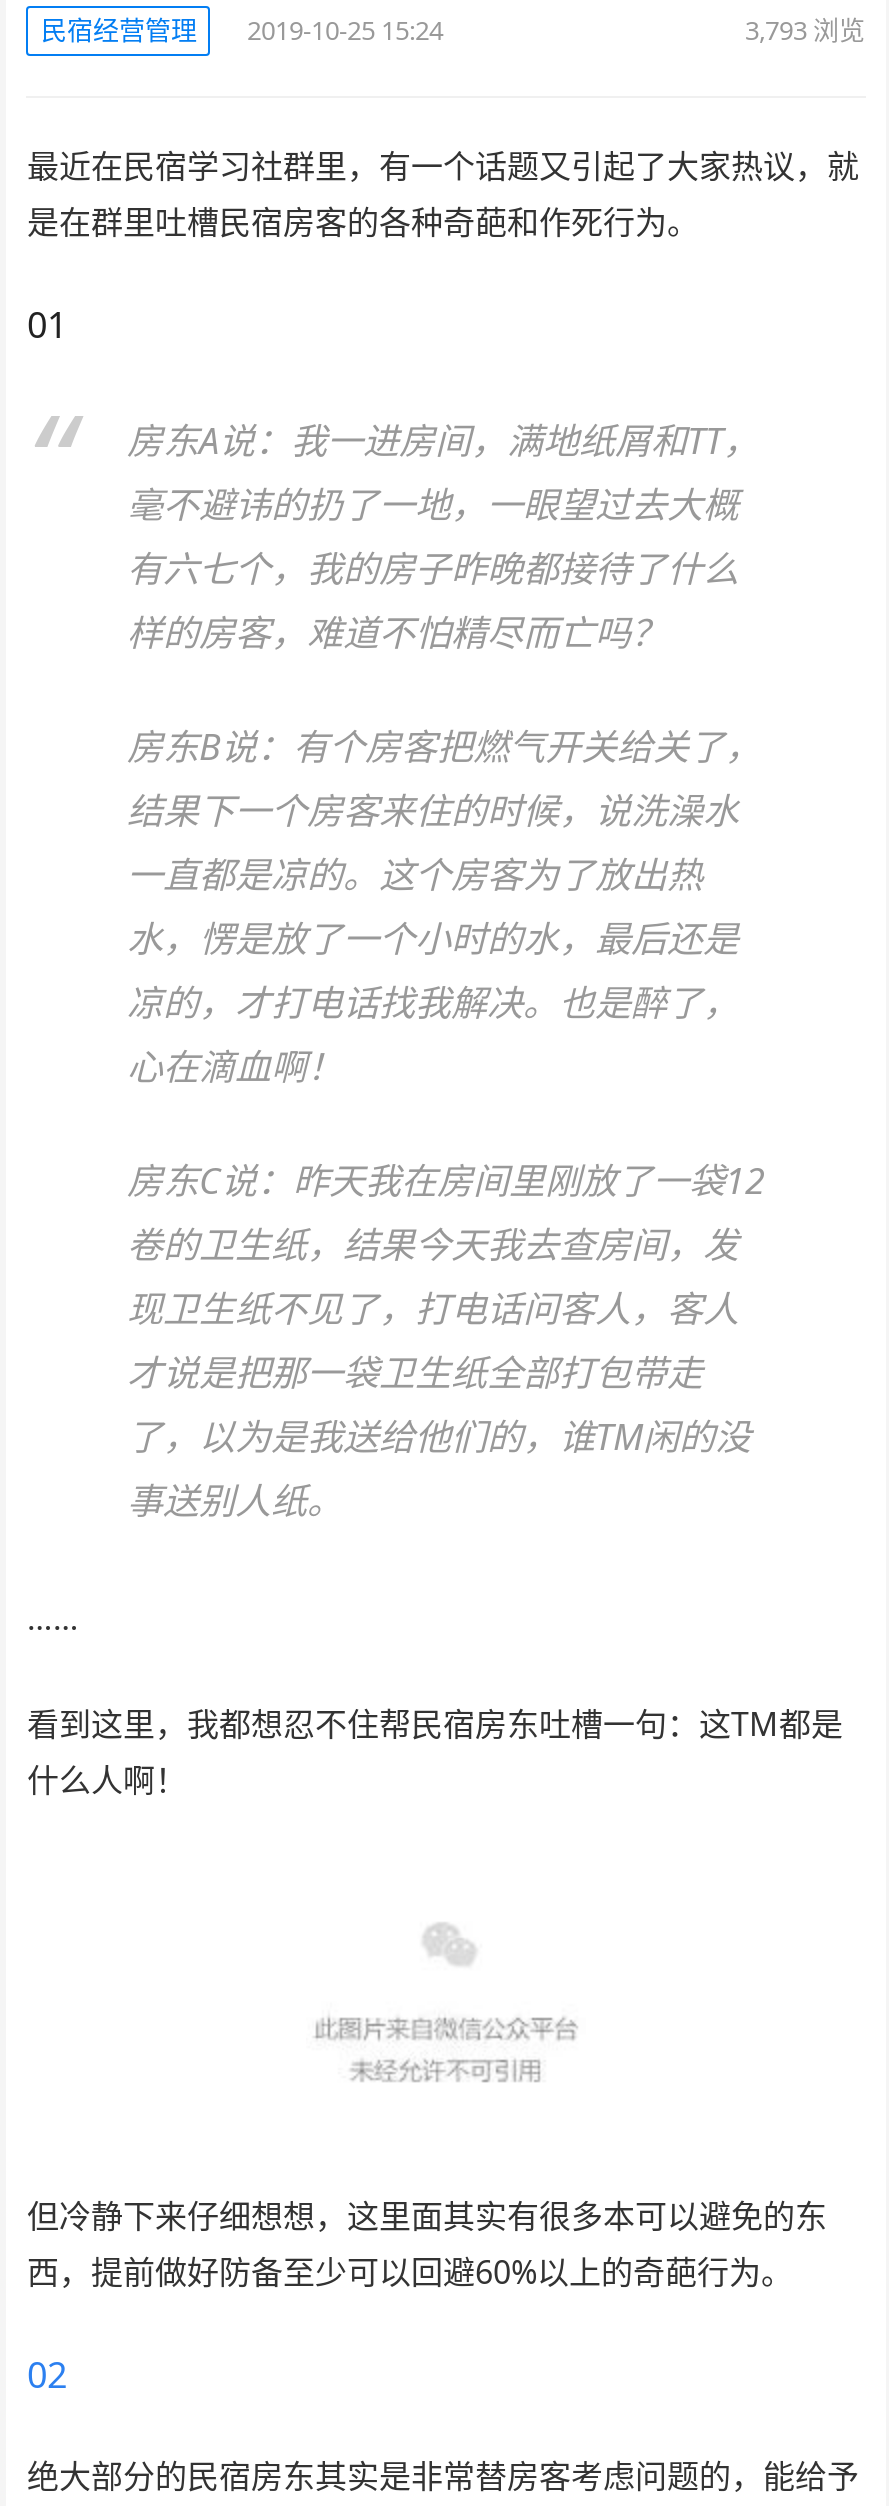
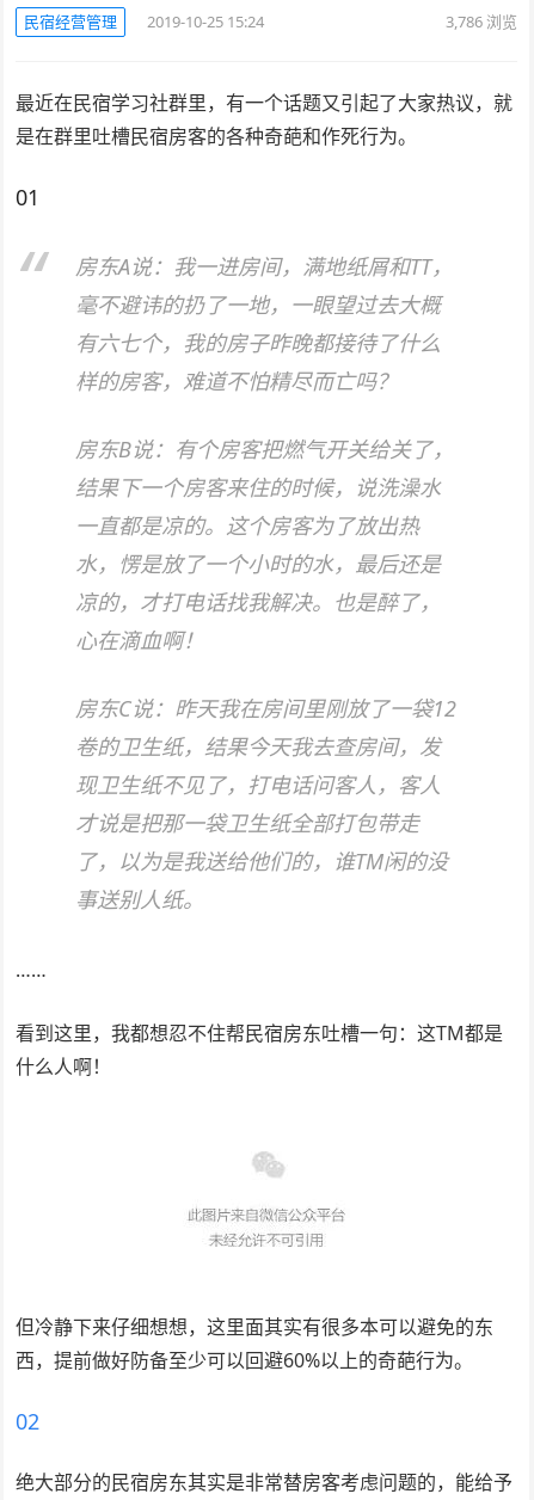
[745,12,865,48] 3,793浏览 -> [445,11,517,32] 3,786浏览

